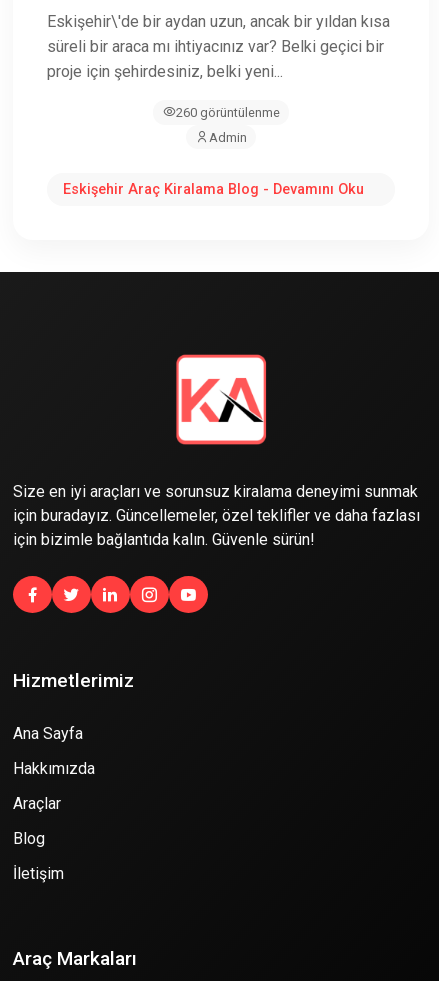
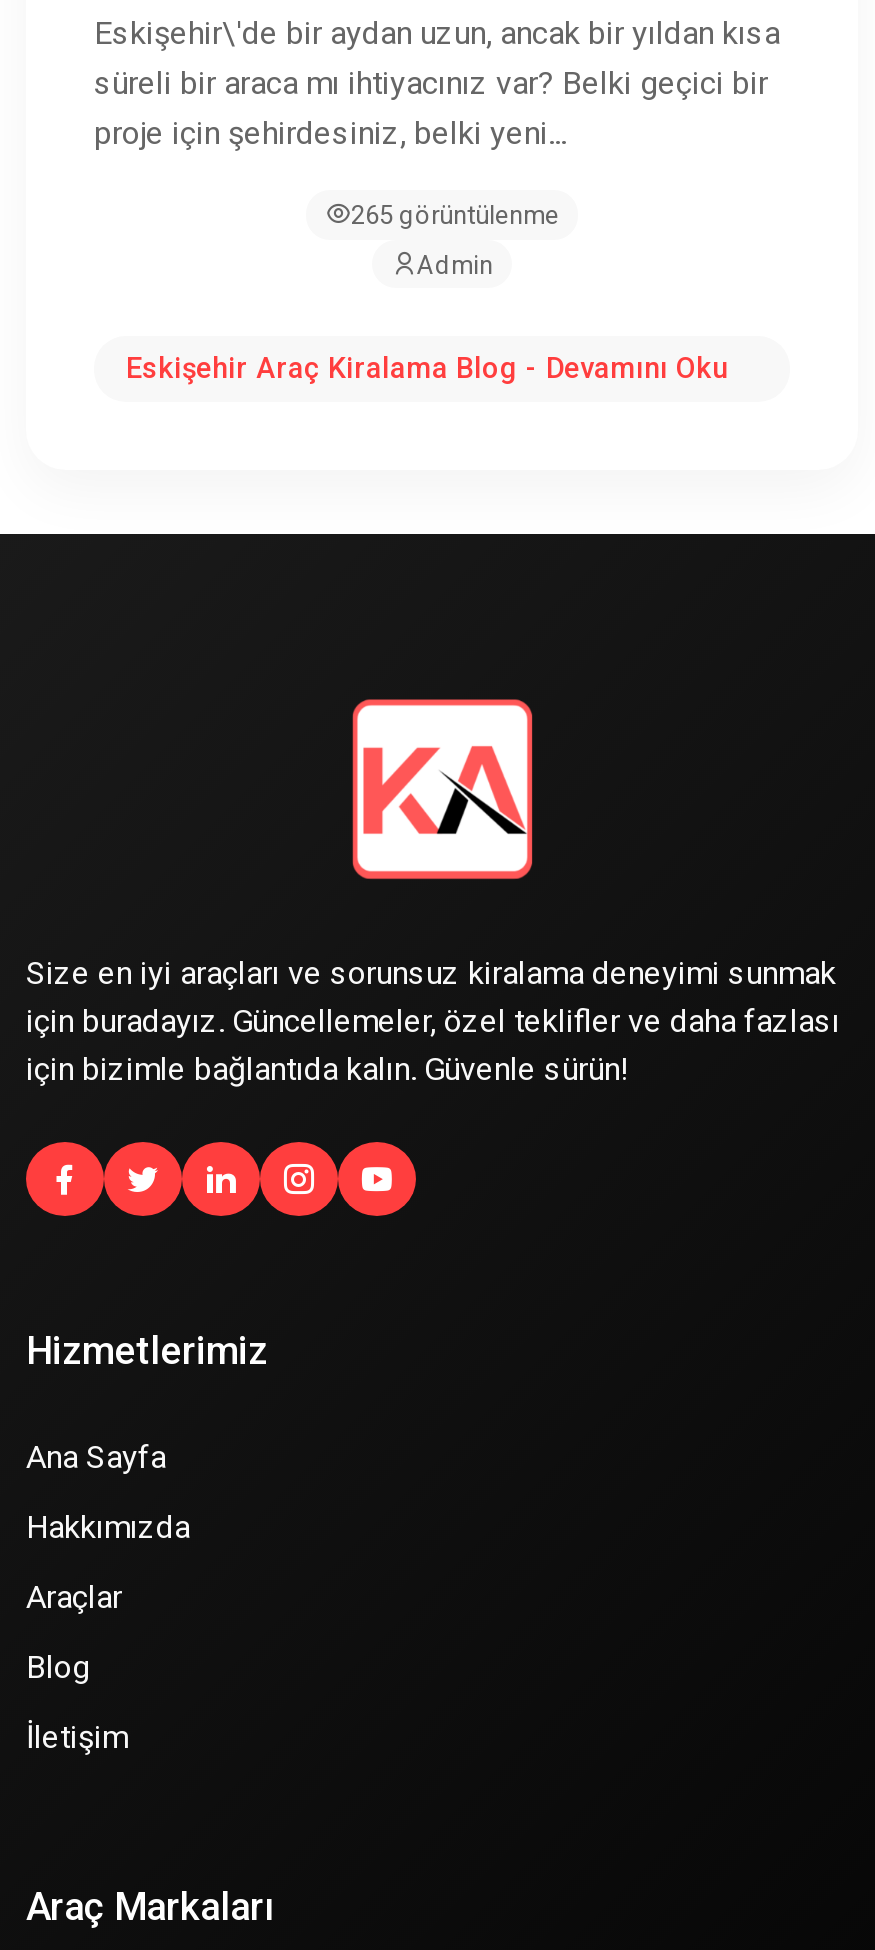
[175,105,279,120] 260 görüntülenme -> [351,200,559,230] 265 görüntülenme

